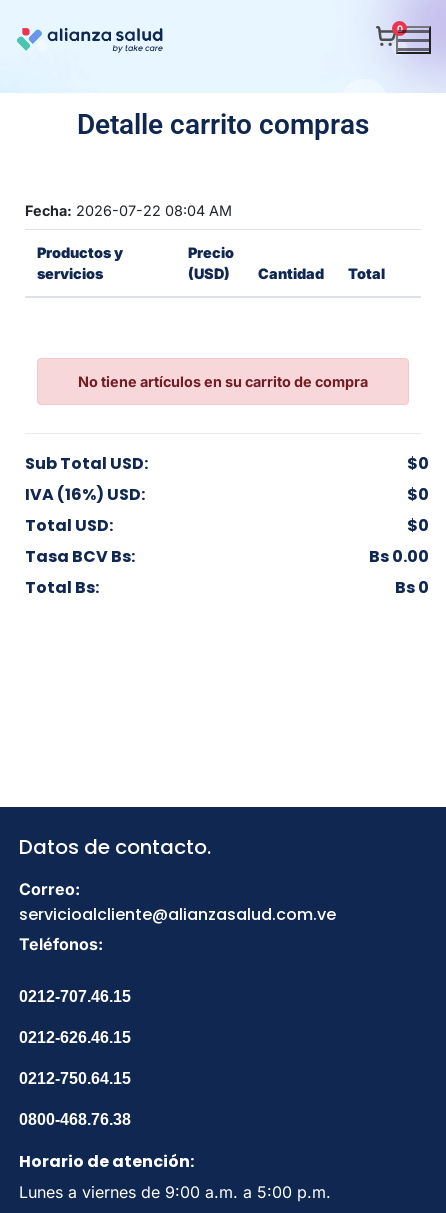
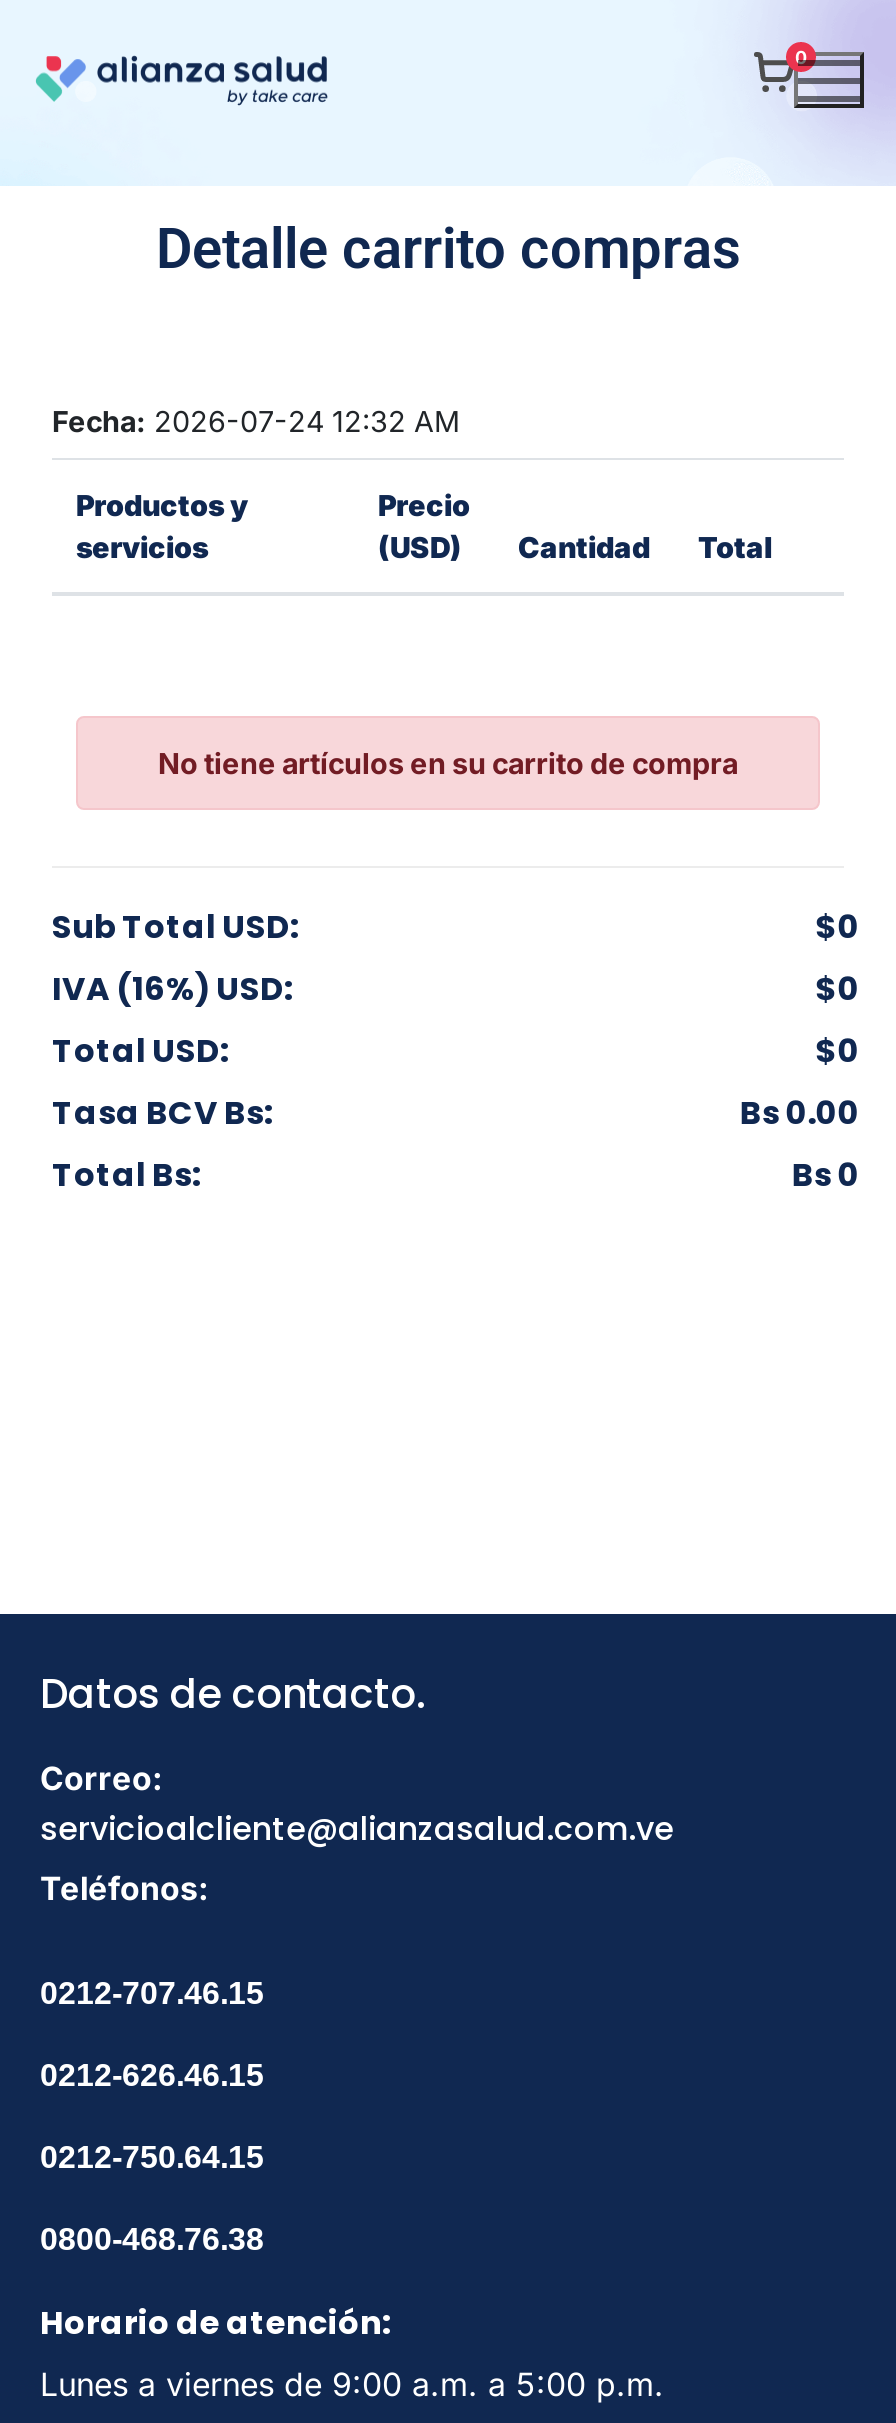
[25,202,232,219] Fecha: 2026-07-22 08:04 AM -> [52,404,460,438] Fecha: 2026-07-24 12:32 AM

